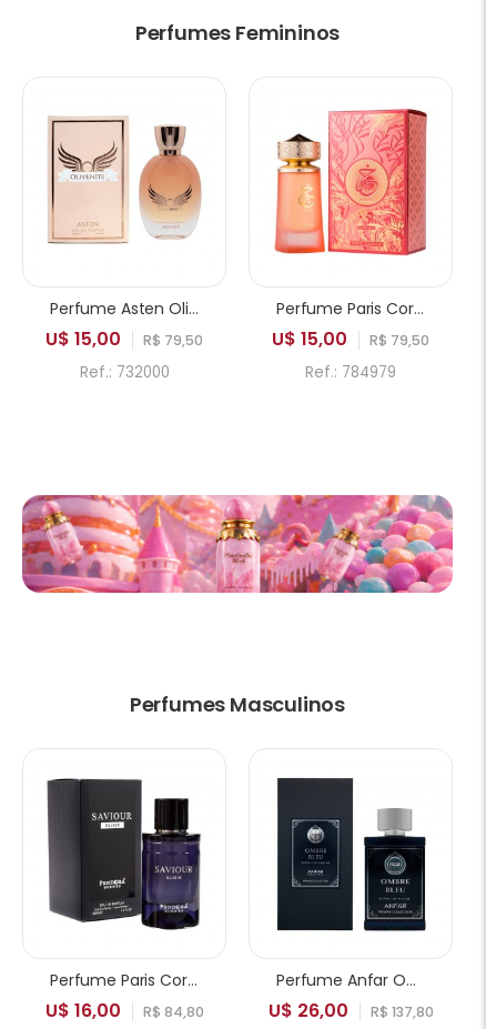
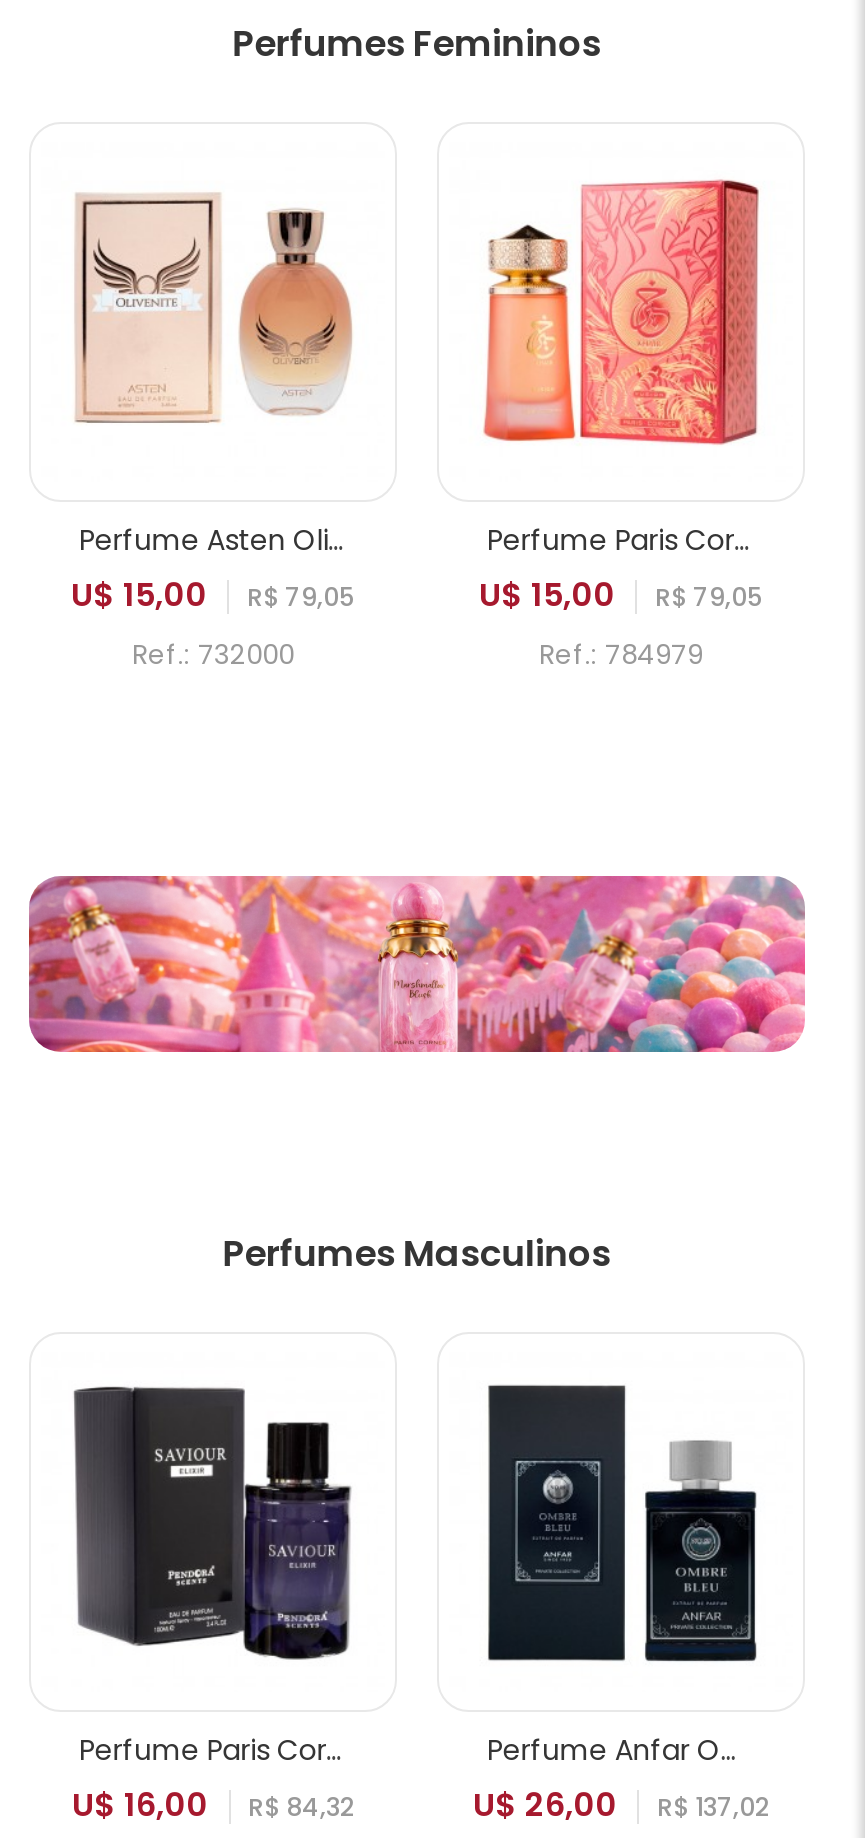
[45,326,203,352] U$ 15,00 R$ 79,50 -> [71,572,355,618] U$ 15,00 R$ 79,05
[272,326,429,352] U$ 15,00 R$ 79,50 -> [479,572,763,618] U$ 15,00 R$ 79,05
[45,998,204,1024] U$ 16,00 R$ 84,80 -> [72,1783,354,1829] U$ 16,00 R$ 84,32
[268,998,433,1024] U$ 26,00 R$ 137,80 -> [473,1783,769,1829] U$ 26,00 R$ 137,02

